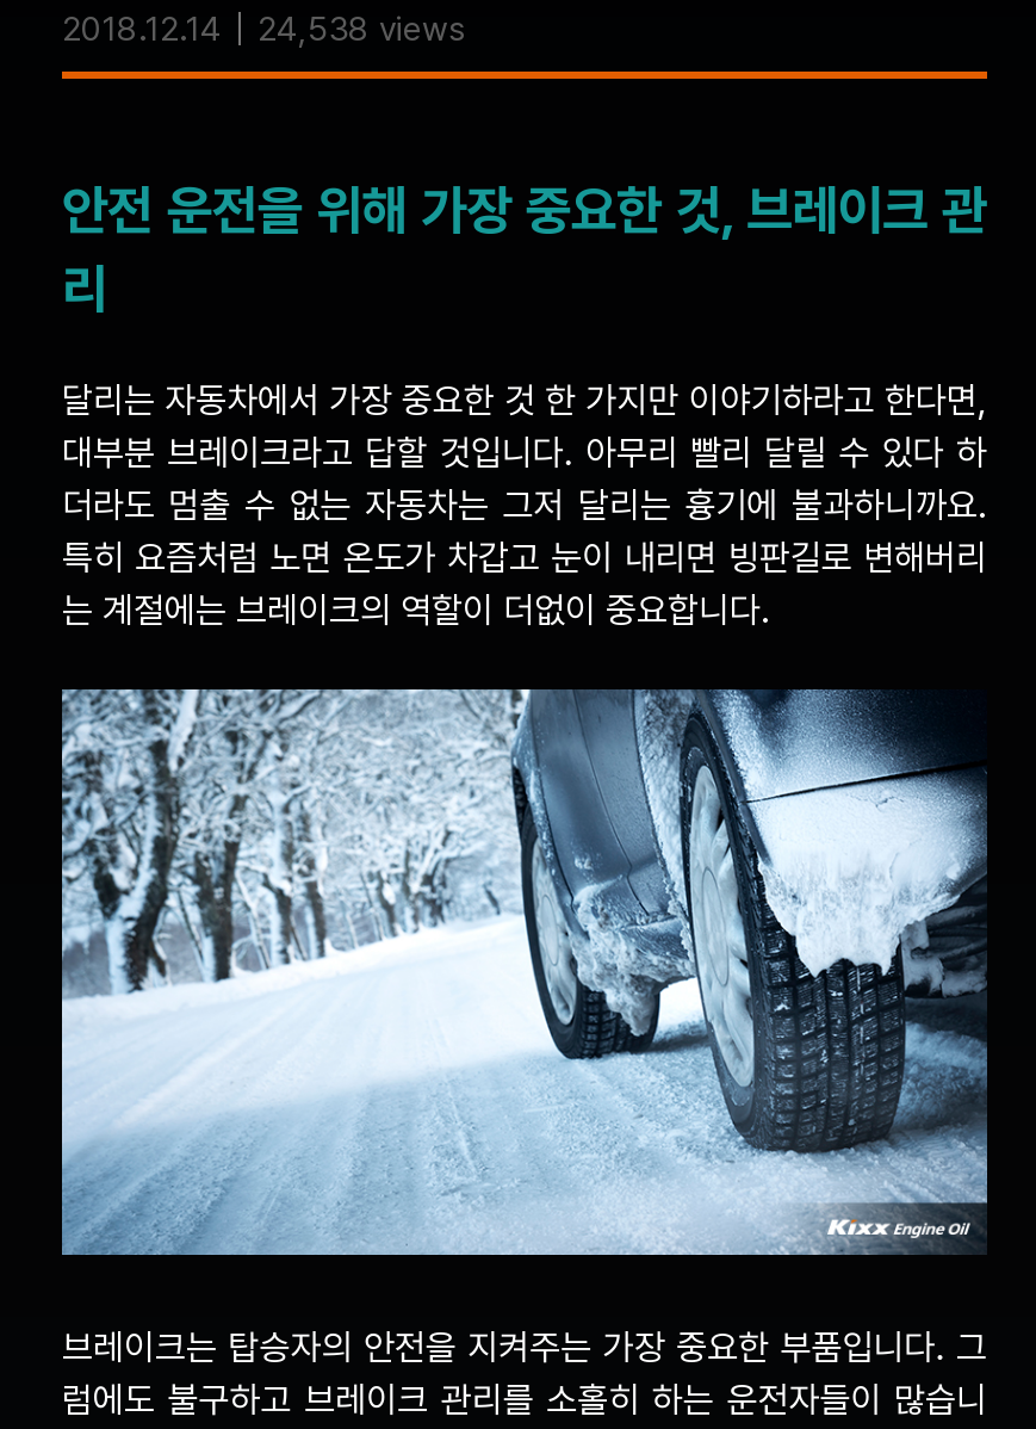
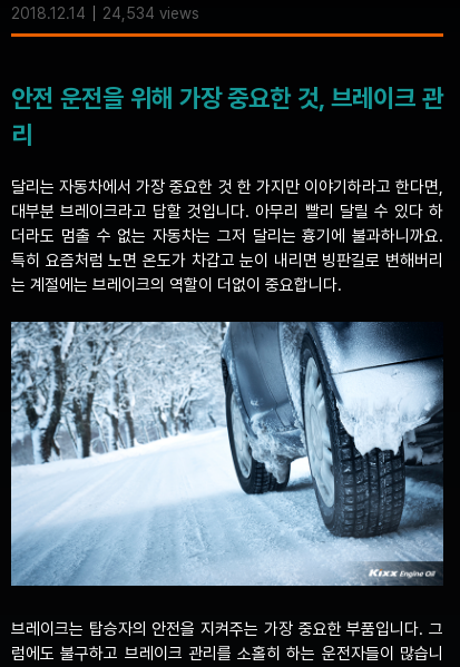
[62,10,465,48] 2018.12.14 24,538 views -> [11,5,199,22] 2018.12.14 24,534 views

